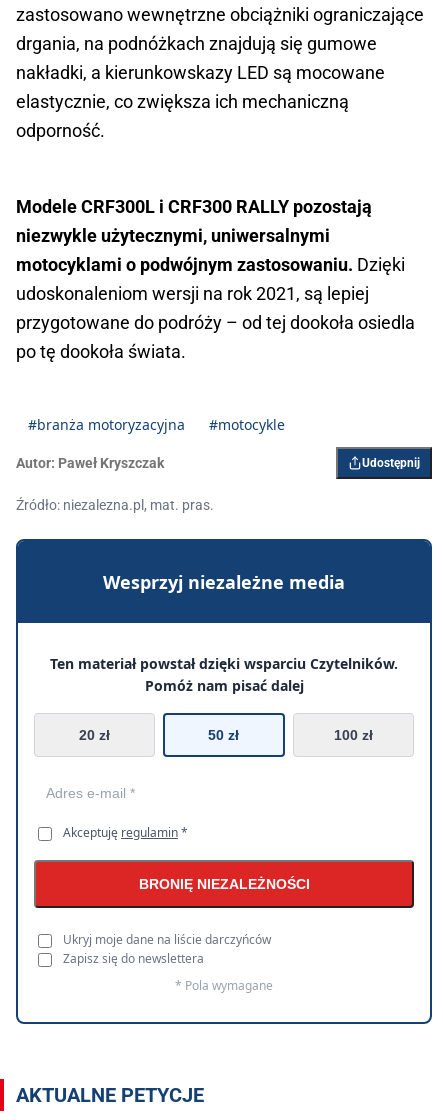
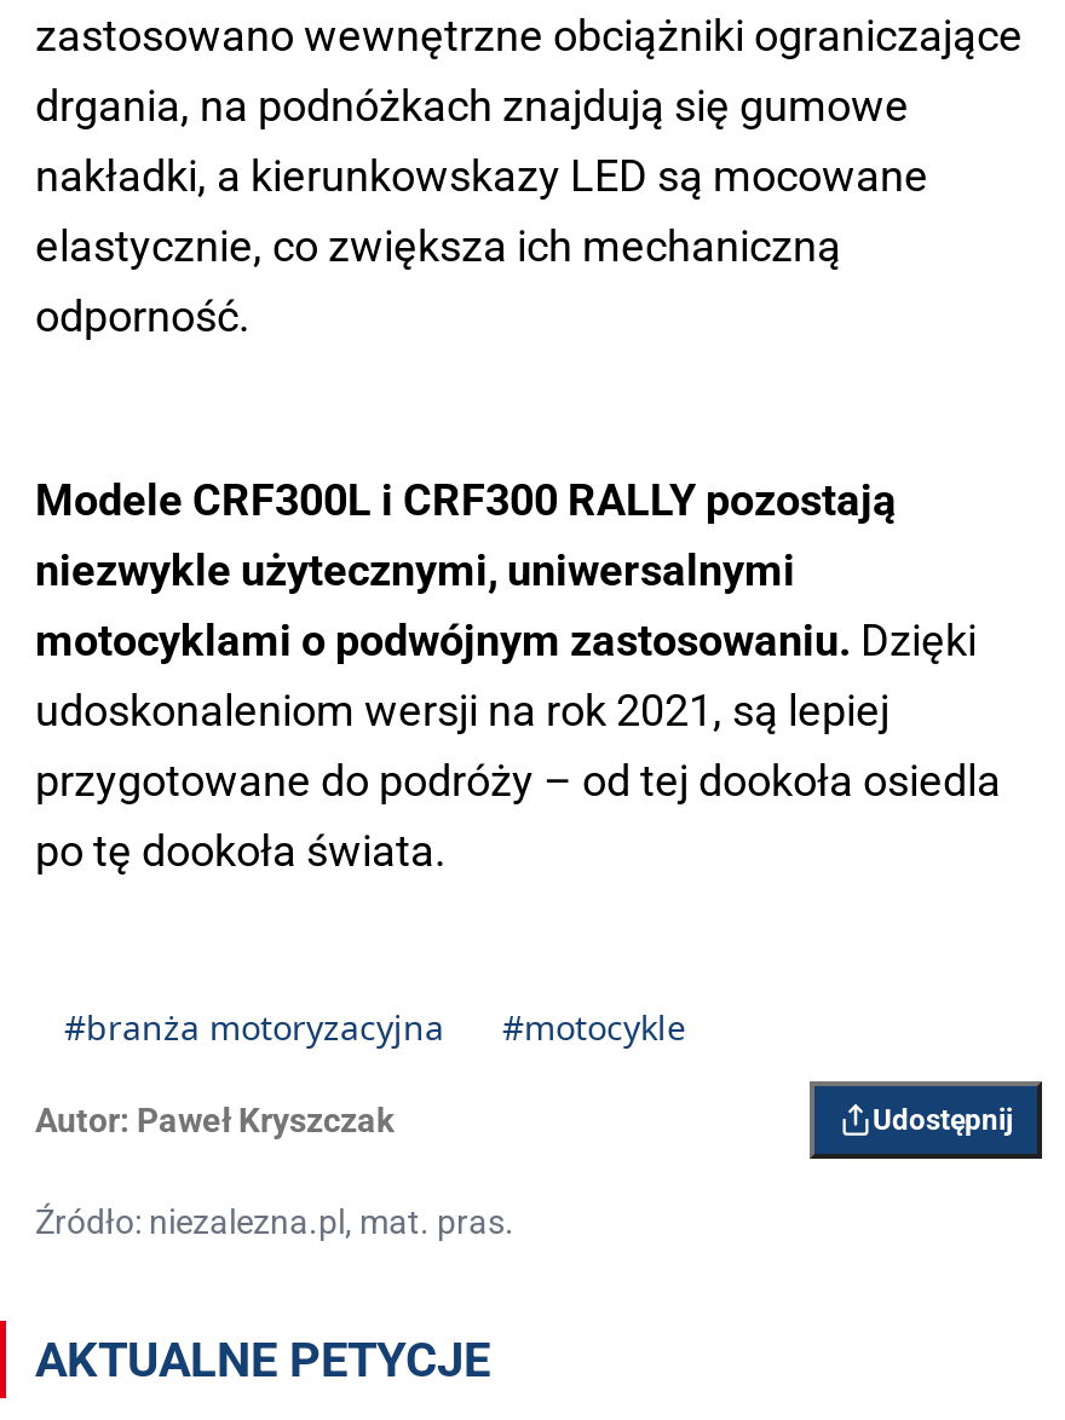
[15,538,433,1025] [image] | Wesprzyj niezależne media | Ten materiał powstał dzięki wsparciu Czytelników. | Pomóż nam pisać dalej | 20 zł | 50 zł | 100 zł -> none
[63,824,309,994] Akceptuję regulamin * | BRONIĘ NIEZALEŻNOŚCI | Ukryj moje dane na liście darczyńców | Zapisz się do newslettera | * Pola wymagane -> none

